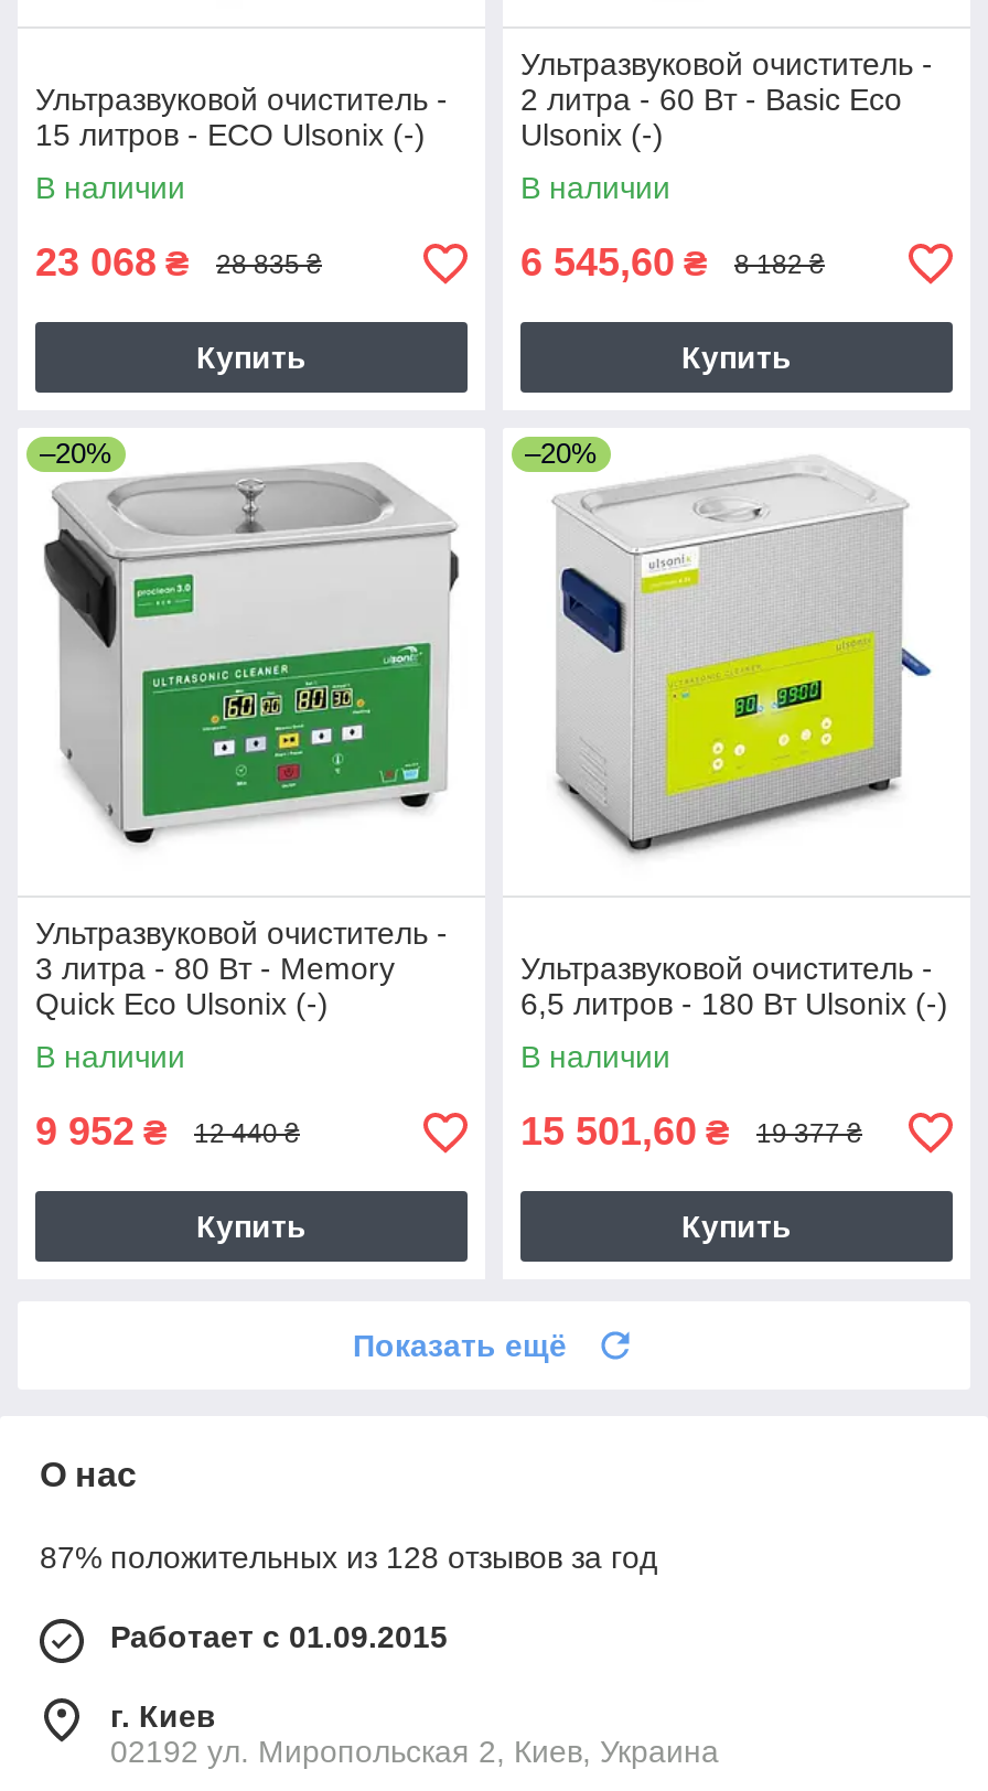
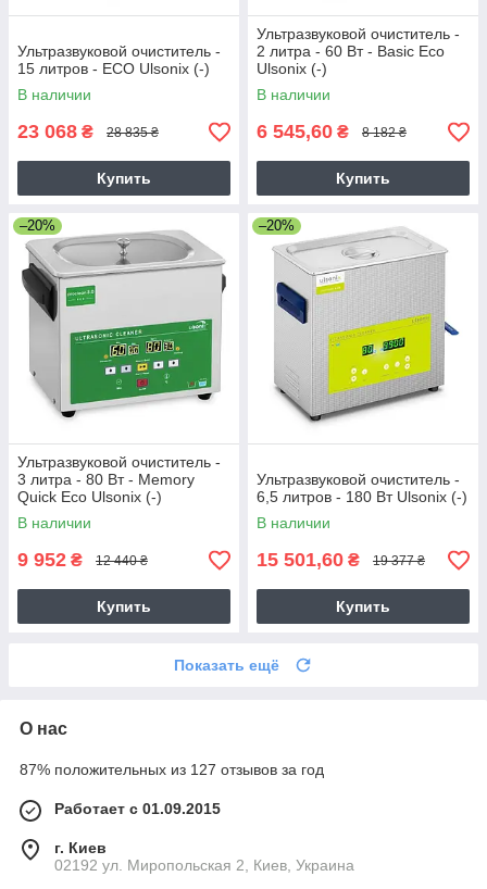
[40,1540,657,1576] 87% положительных из 128 отзывов за год -> [20,761,324,779] 87% положительных из 127 отзывов за год

